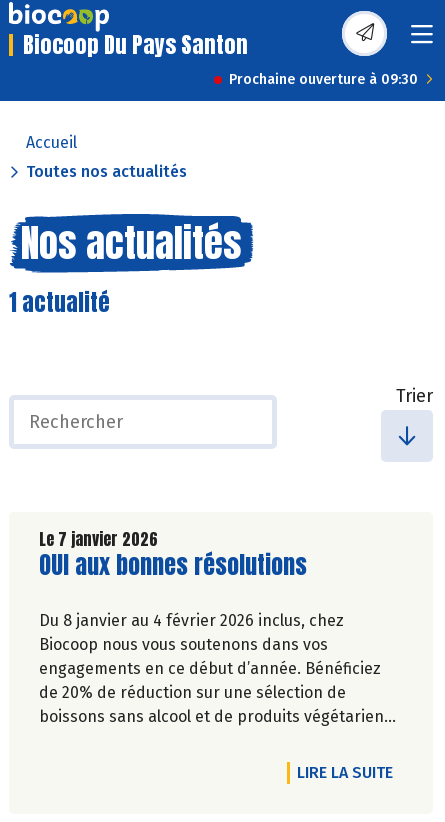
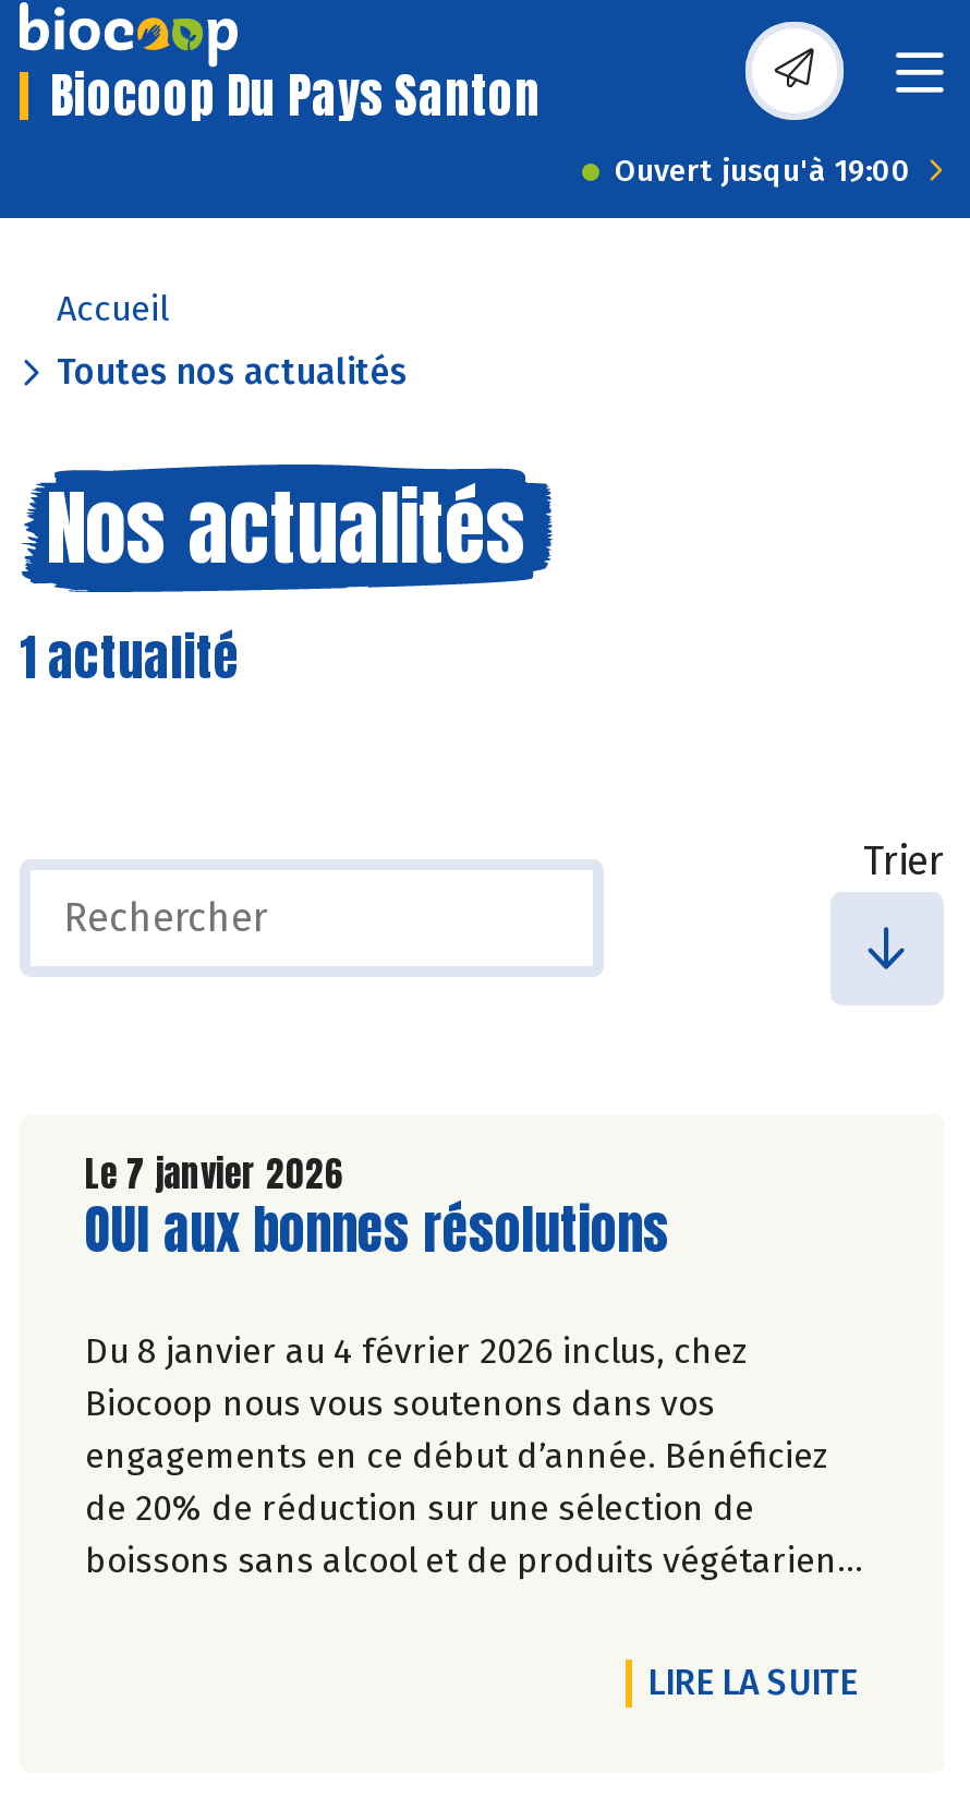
[229,71,418,88] Prochaine ouverture à 09:30 -> [615,153,911,190] Ouvert jusqu'à 19:00

